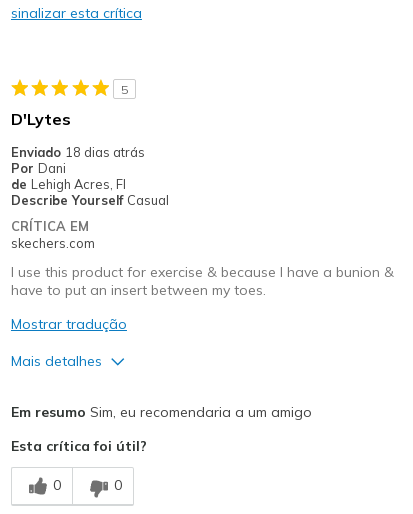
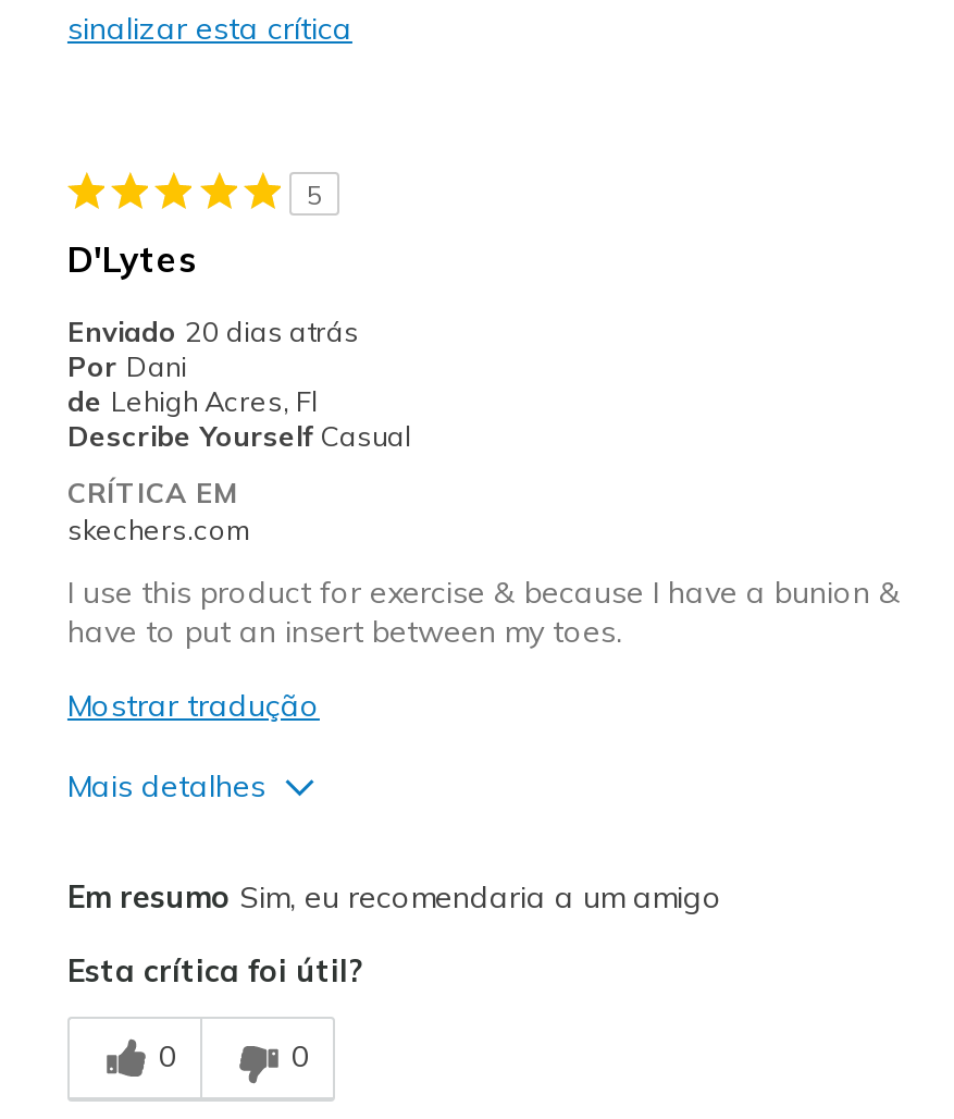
[11,144,145,160] Enviado 18 dias atrás -> [67,313,359,348] Enviado 20 dias atrás

